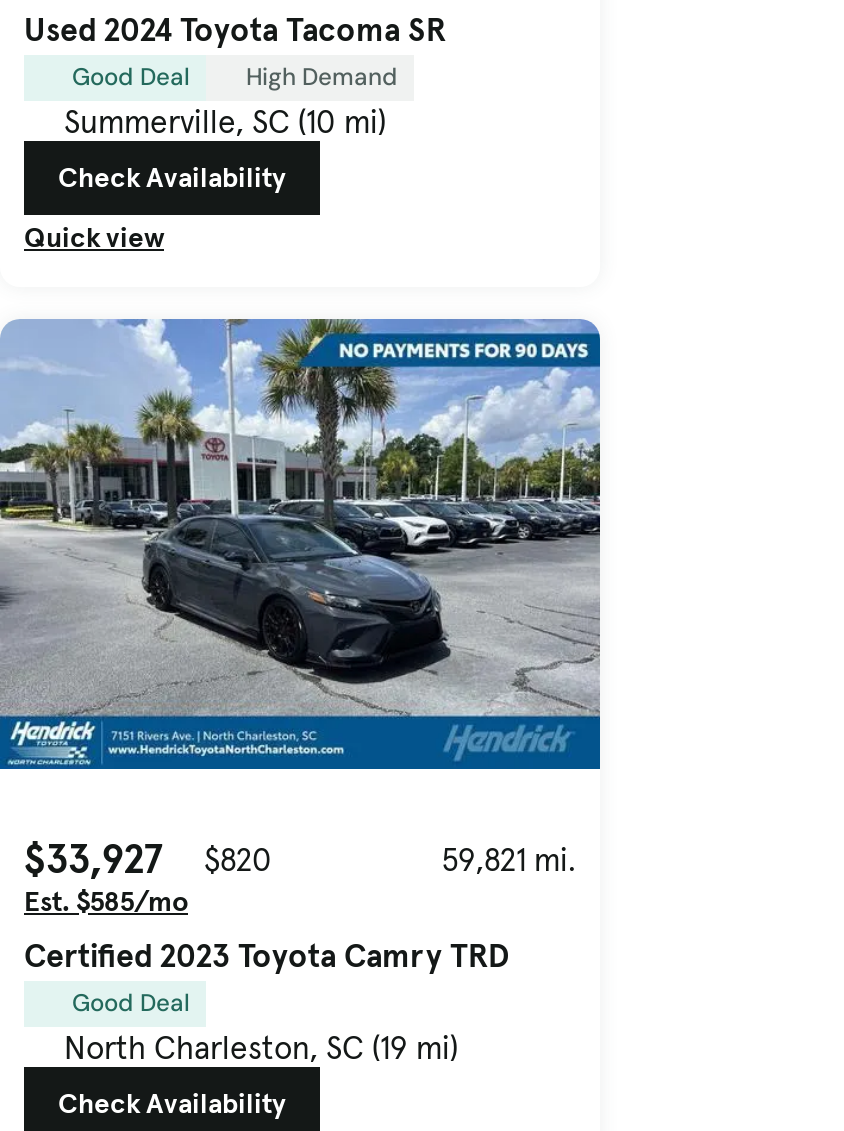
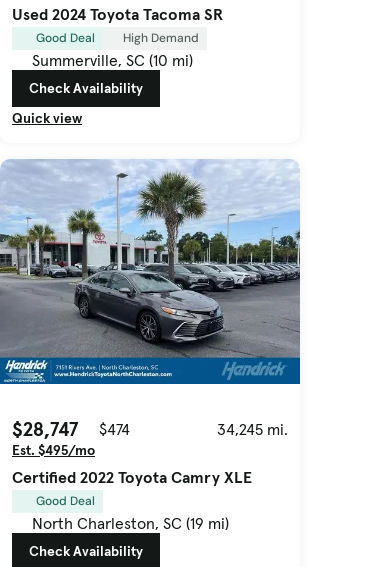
[6,318,602,718] [image] -> [3,159,300,363] [image]
[24,832,164,884] $33,927 -> [12,416,79,442] $28,747
[204,838,272,878] $820 -> [99,419,130,439] $474
[442,838,576,878] 59,821 mi. -> [217,419,288,439] 34,245 mi.
[24,882,188,918] Est. $585/mo -> [12,441,95,459] Est. $495/mo
[24,934,510,974] Certified 2023 Toyota Camry TRD -> [12,467,252,487] Certified 2022 Toyota Camry XLE

